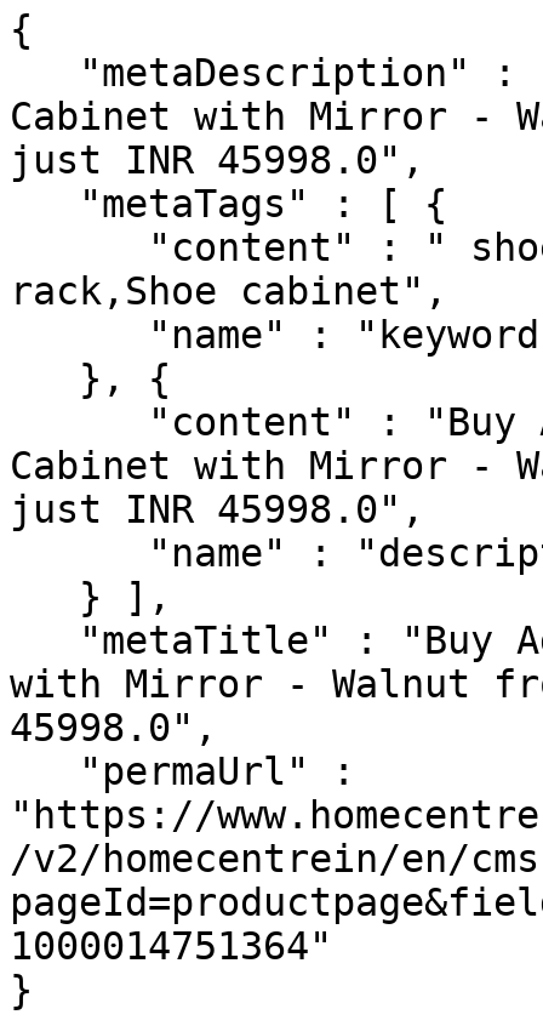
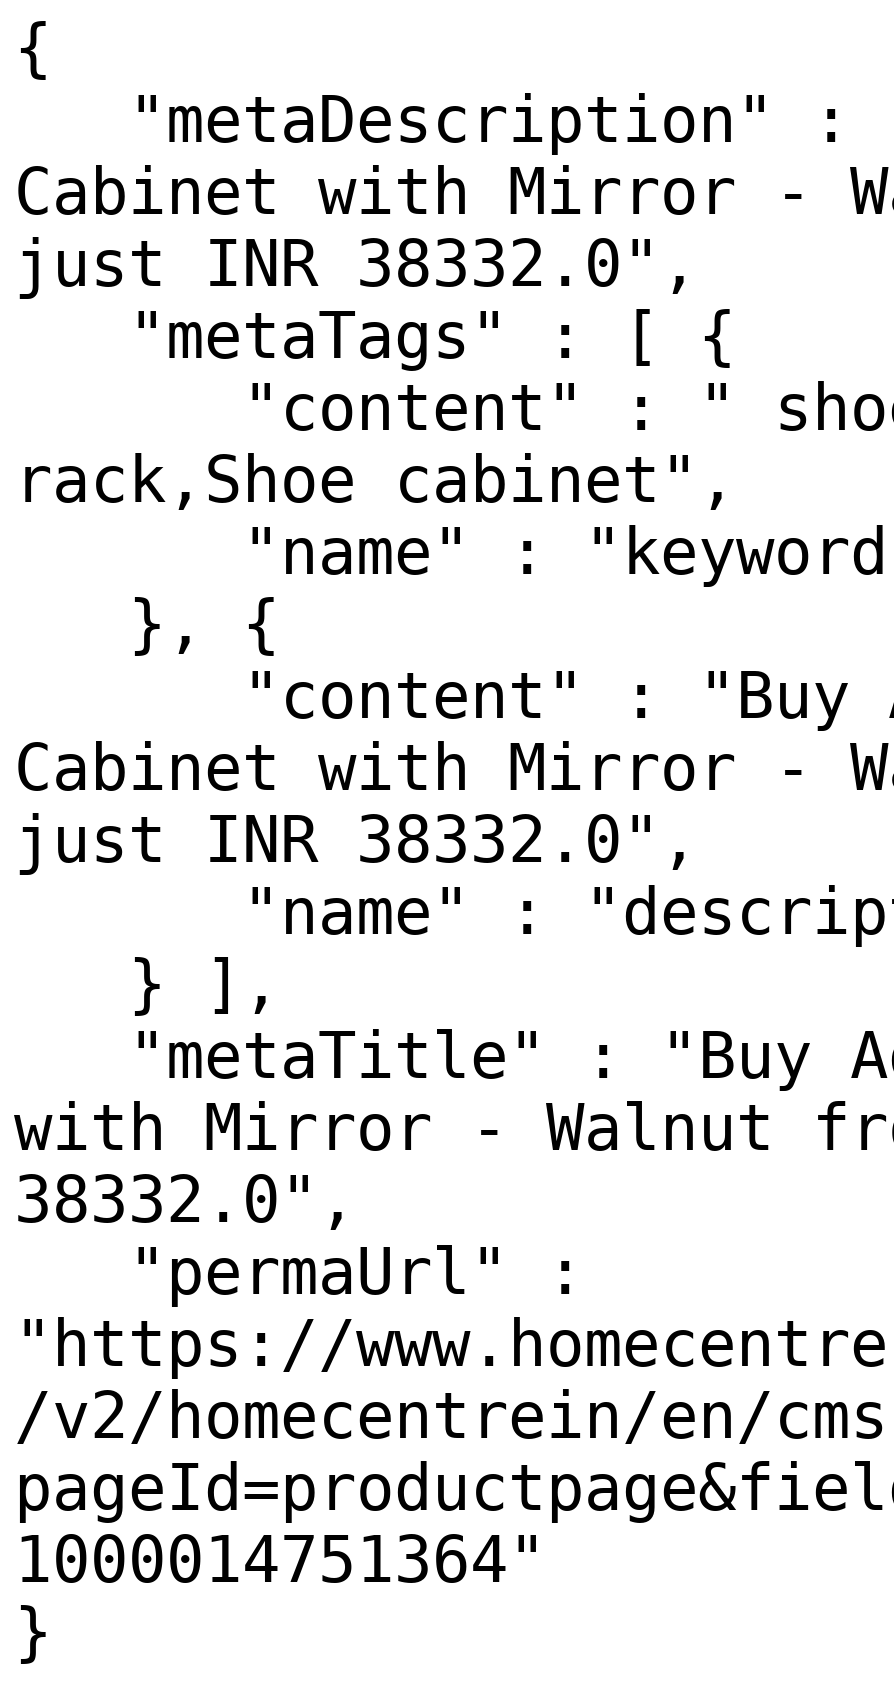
[10,138,424,182] just INR 45998.0", -> [14,228,698,300] just INR 38332.0",
[10,488,424,531] just INR 45998.0", -> [14,804,698,876] just INR 38332.0",
[10,706,217,749] 45998.0", -> [14,1164,356,1236] 38332.0",

